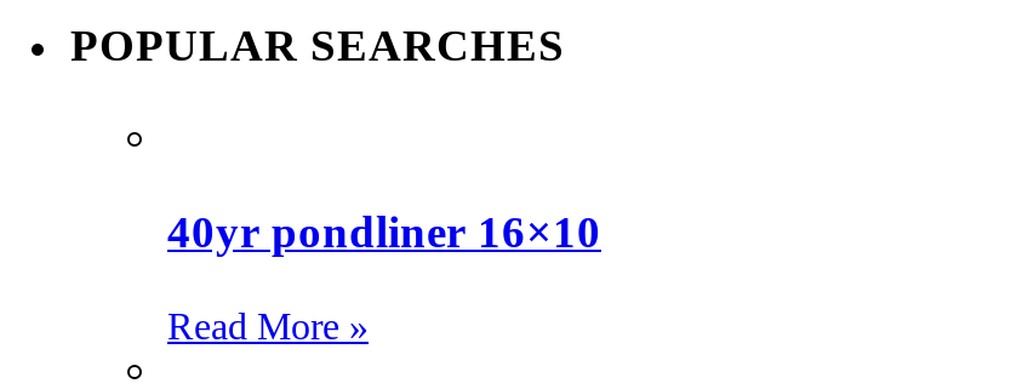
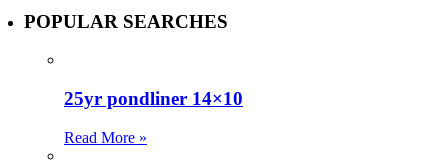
[167,206,601,257] 40yr pondliner 16×10 -> [64,88,243,109] 25yr pondliner 14×10

